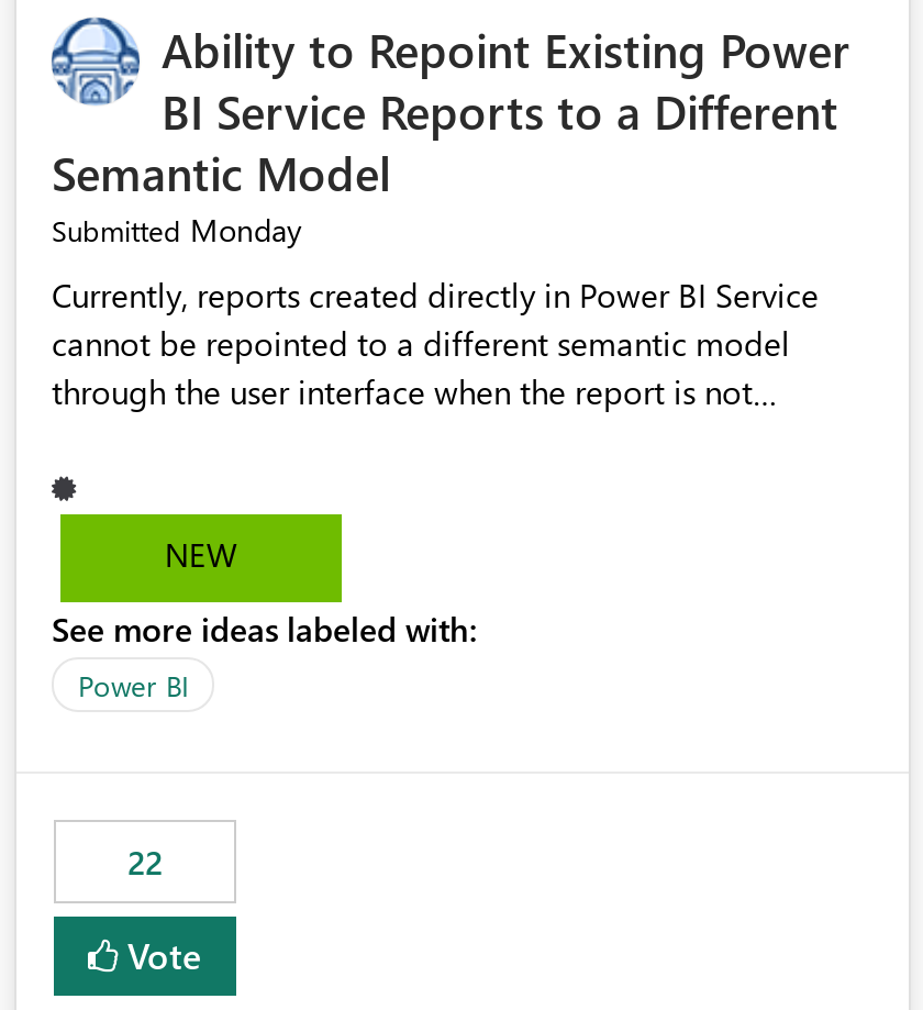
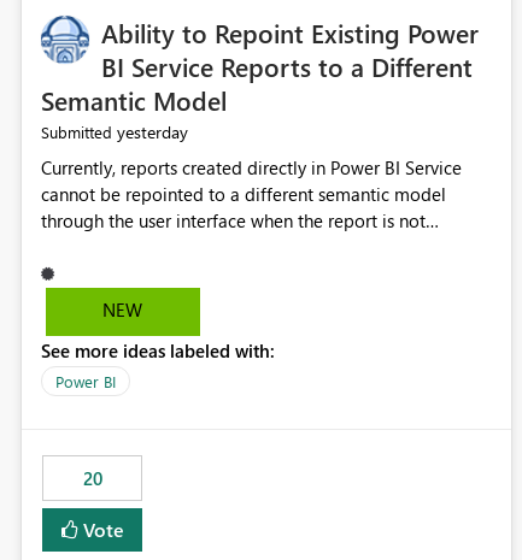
[52,210,302,251] Submitted Monday -> [41,121,188,144] Submitted yesterday
[127,841,163,884] 22 -> [83,467,102,491] 20

